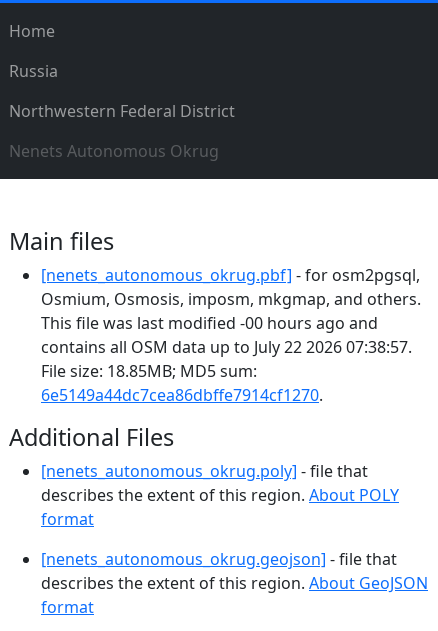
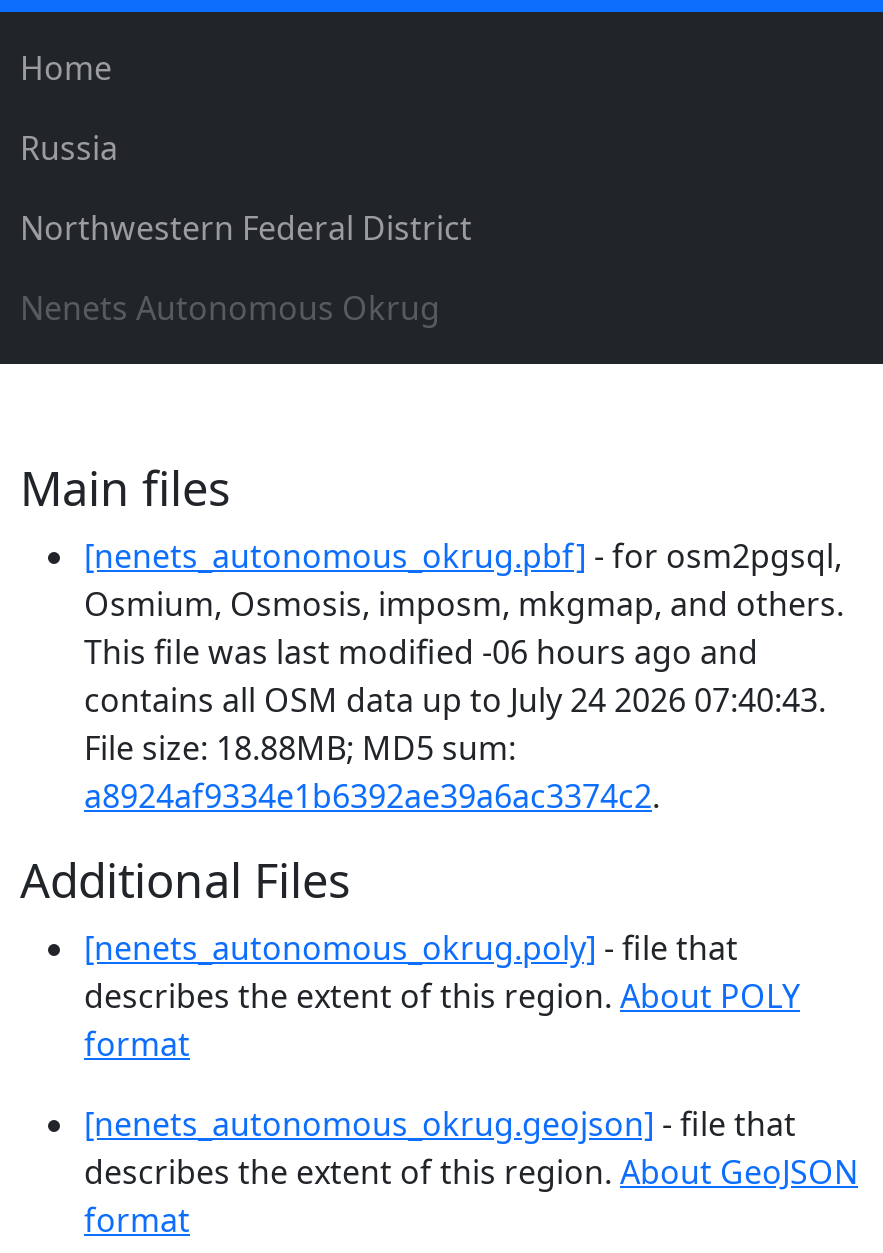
[41,312,412,406] This file was last modified -00 hours ago and | contains all OSM data up to July 22 2026 07:38:57. | File size: 18.85MB; MD5 sum: | 6e5149a44dc7cea86dbffe7914cf1270. -> [84,630,826,818] This file was last modified -06 hours ago and | contains all OSM data up to July 24 2026 07:40:43. | File size: 18.88MB; MD5 sum: | a8924af9334e1b6392ae39a6ac3374c2.

